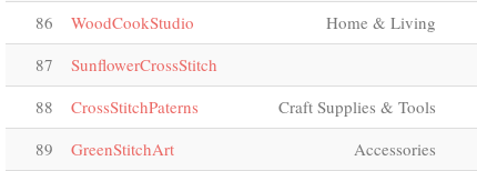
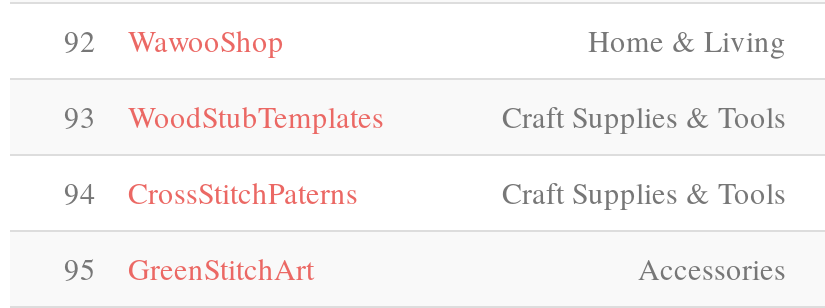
[35,11,194,33] 86 | WoodCookStudio -> [64,20,284,60] 92 | WawooShop
[35,53,217,76] 87 | SunflowerCrossStitch -> [64,96,786,136] 93 | WoodStubTemplates | Craft Supplies & Tools
[35,95,199,118] 88 CrossStitchPaterns -> [64,172,358,212] 94 CrossStitchPaterns
[35,138,174,160] 89 GreenStitchArt -> [64,248,314,288] 95 GreenStitchArt

